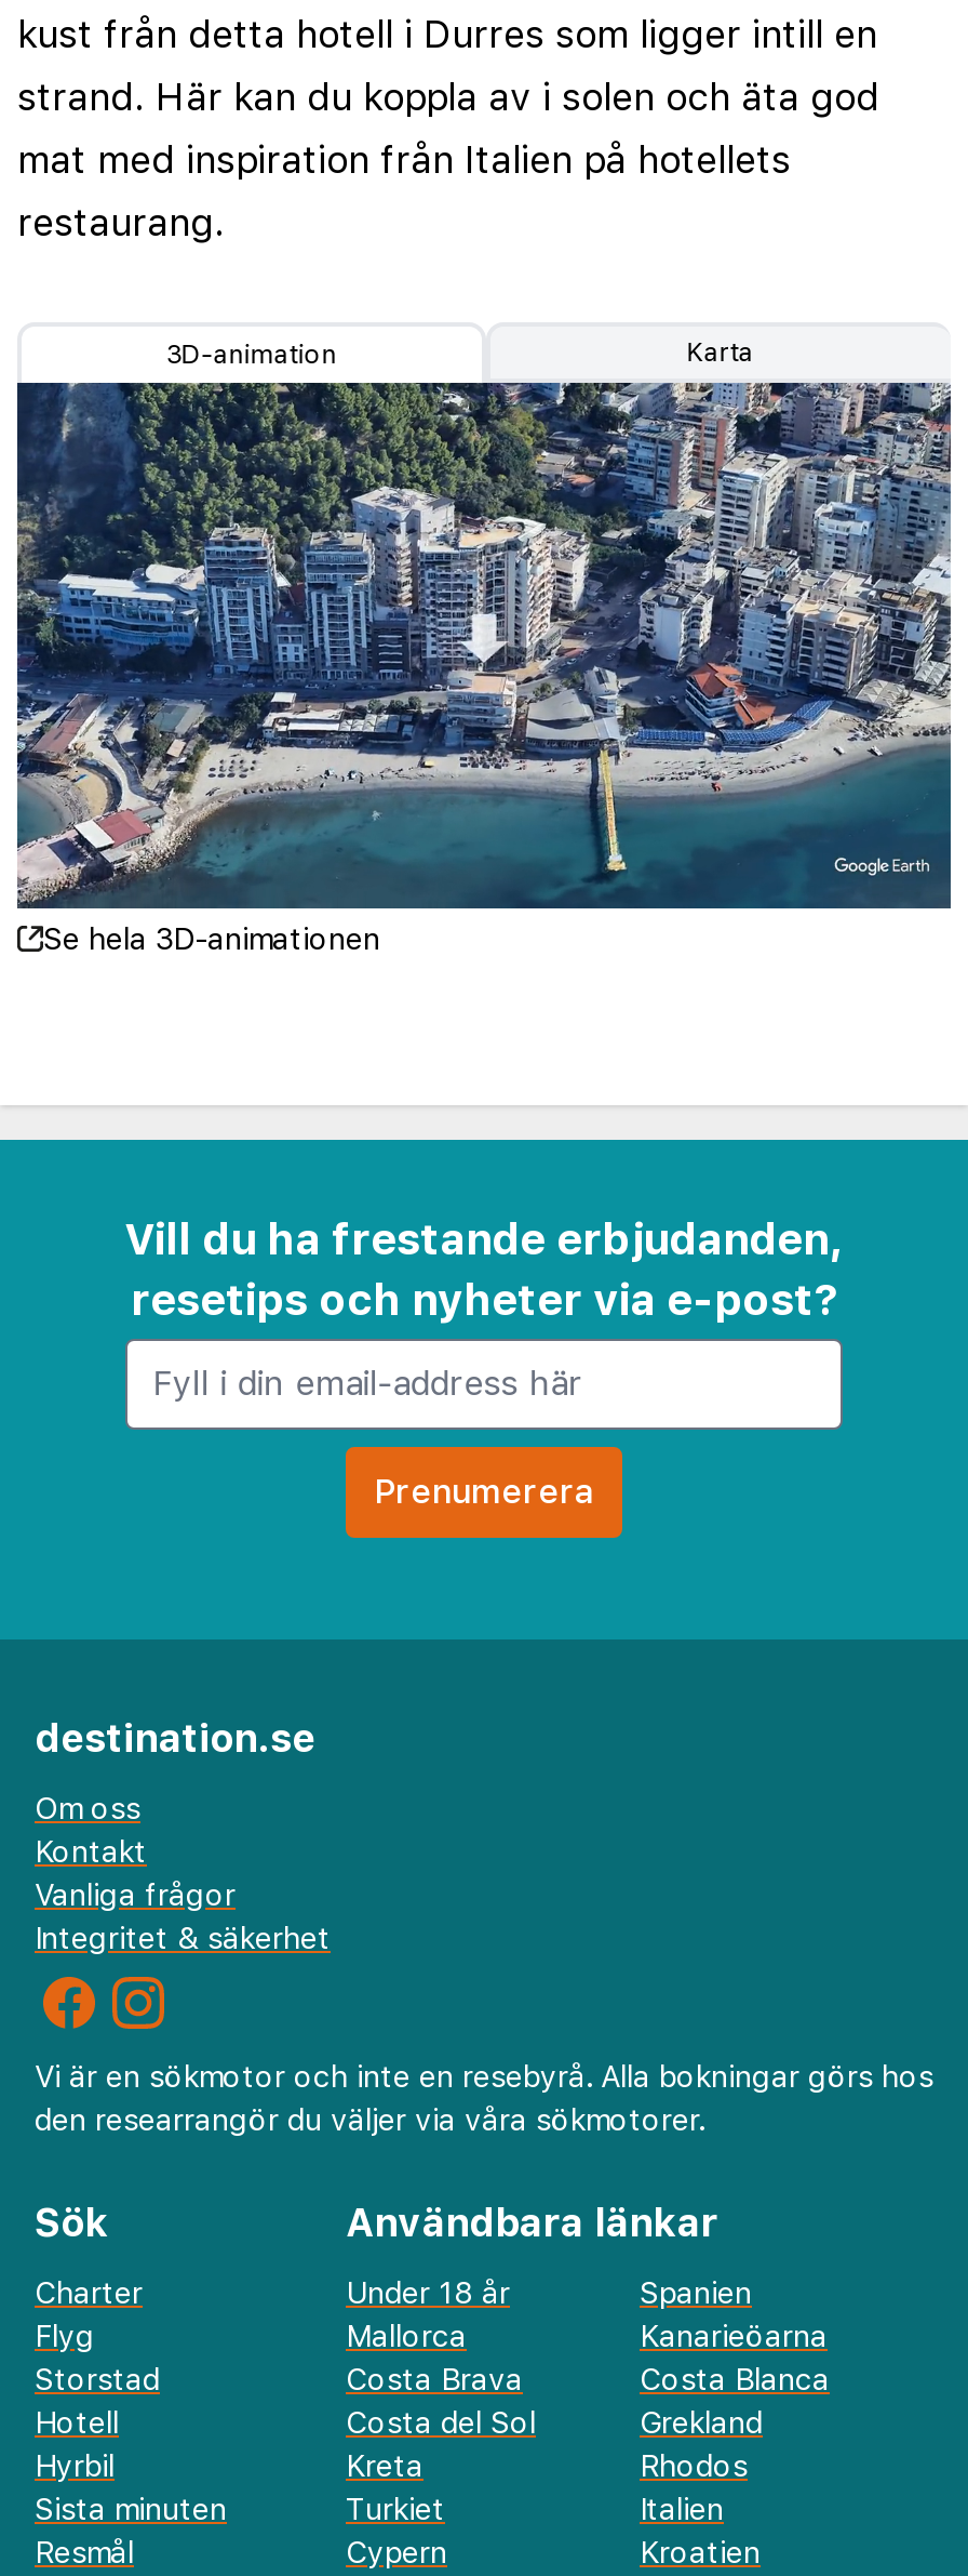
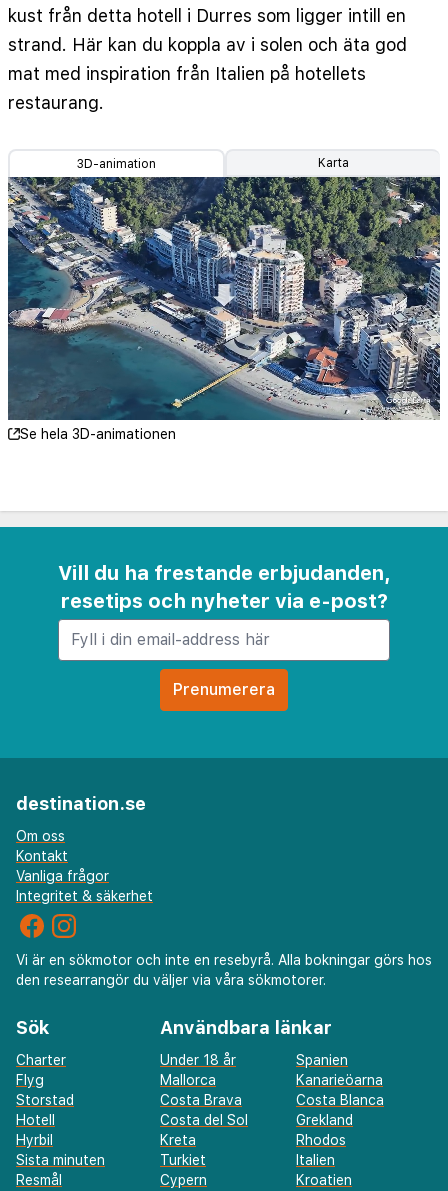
[15,381,953,911] [image] -> [7,176,441,420] [image]

